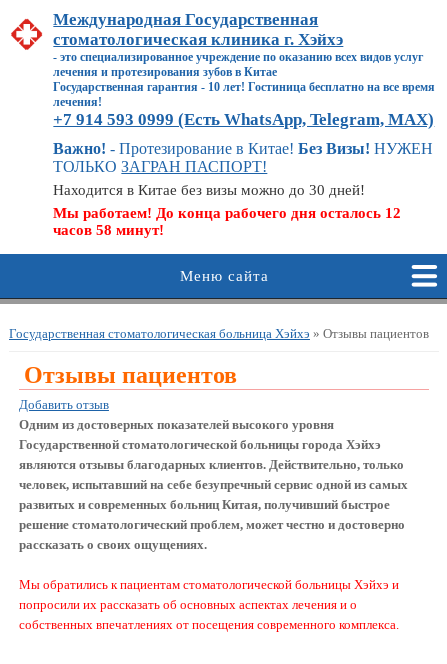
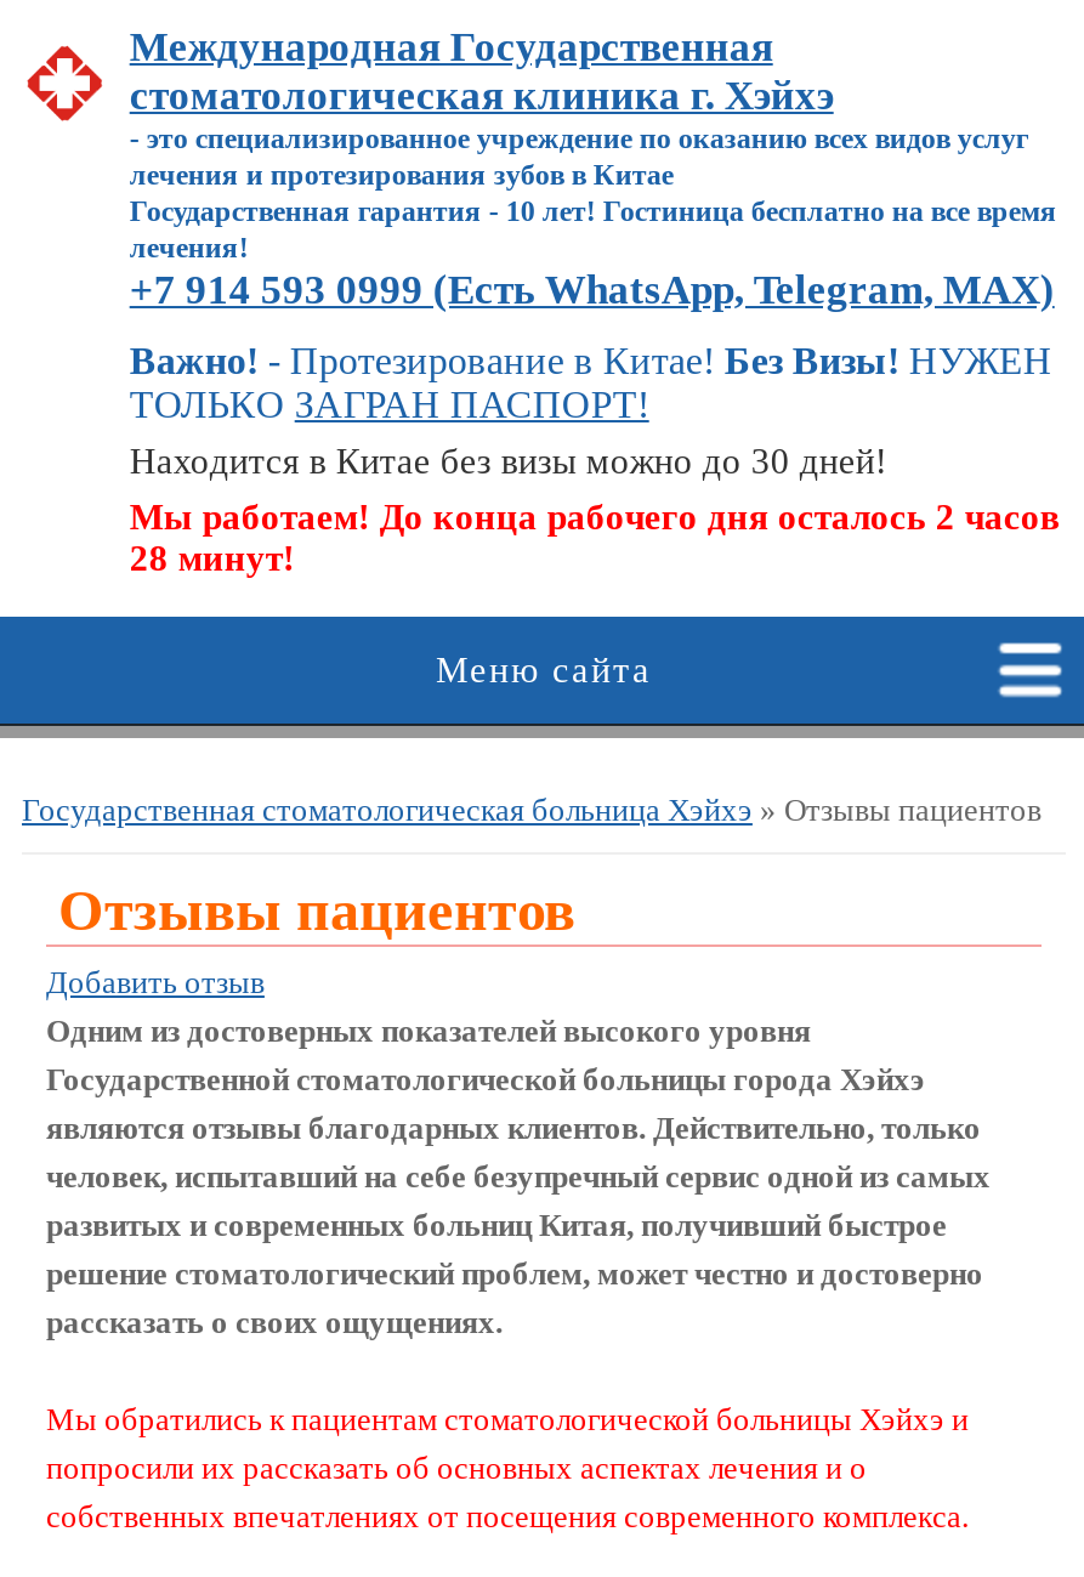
[53,205,401,238] Мы работаем! До конца рабочего дня осталось 12 | часов 58 минут! -> [129,498,1059,578] Мы работаем! До конца рабочего дня осталось 2 часов | 28 минут!

